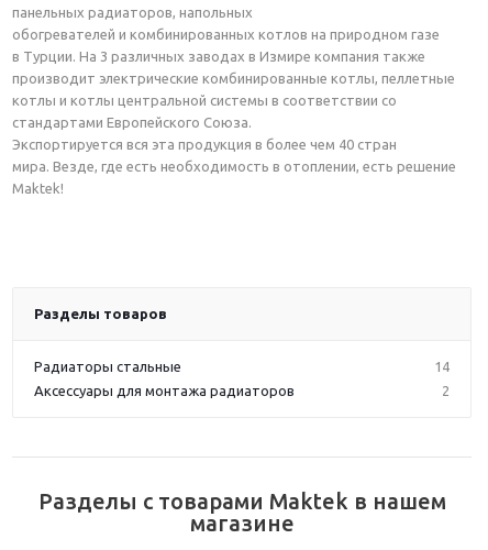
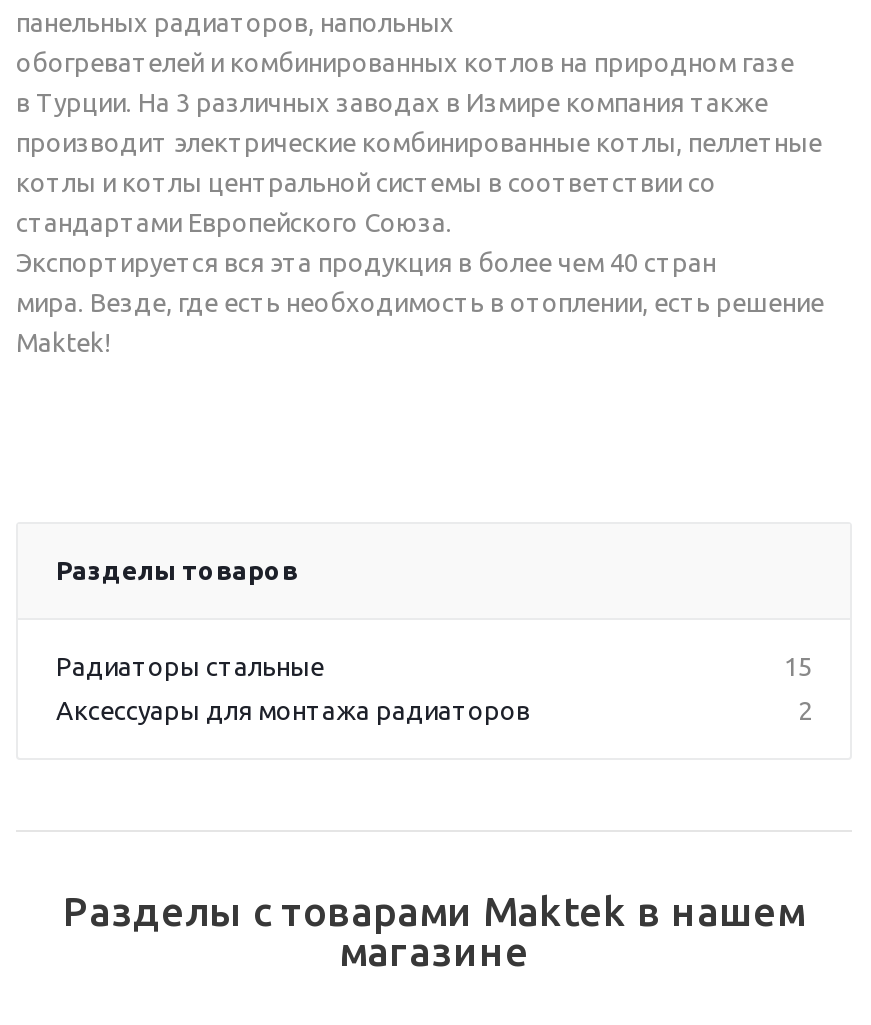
[434,359,450,374] 14 -> [784,652,812,680] 15

